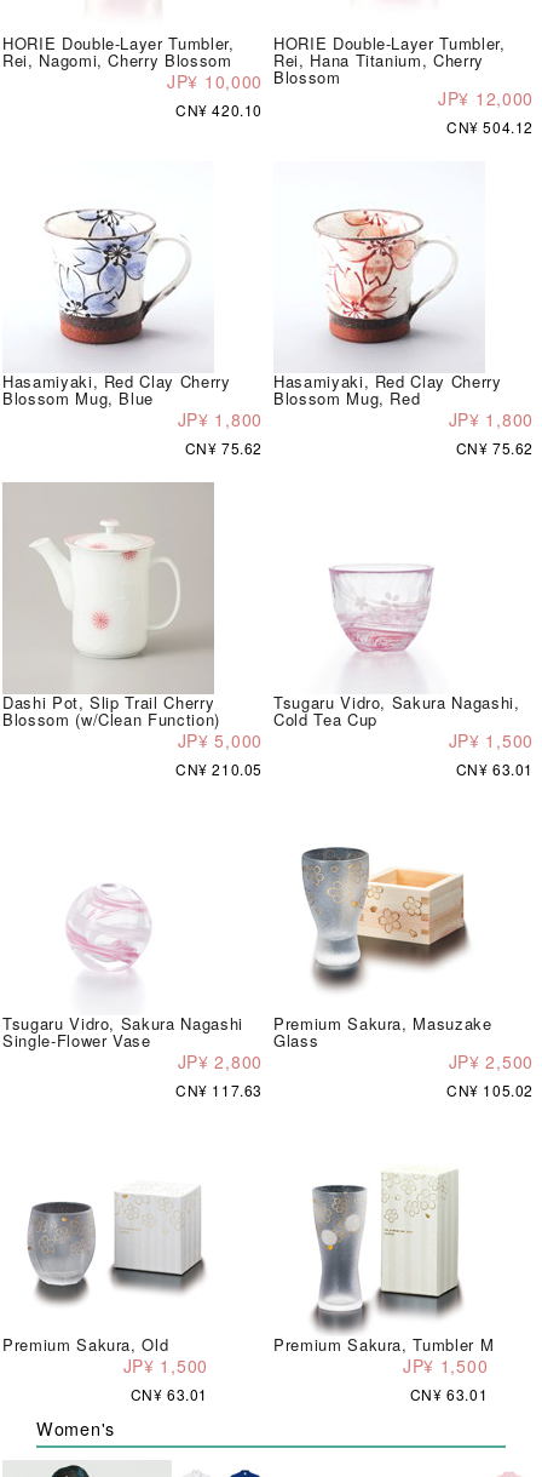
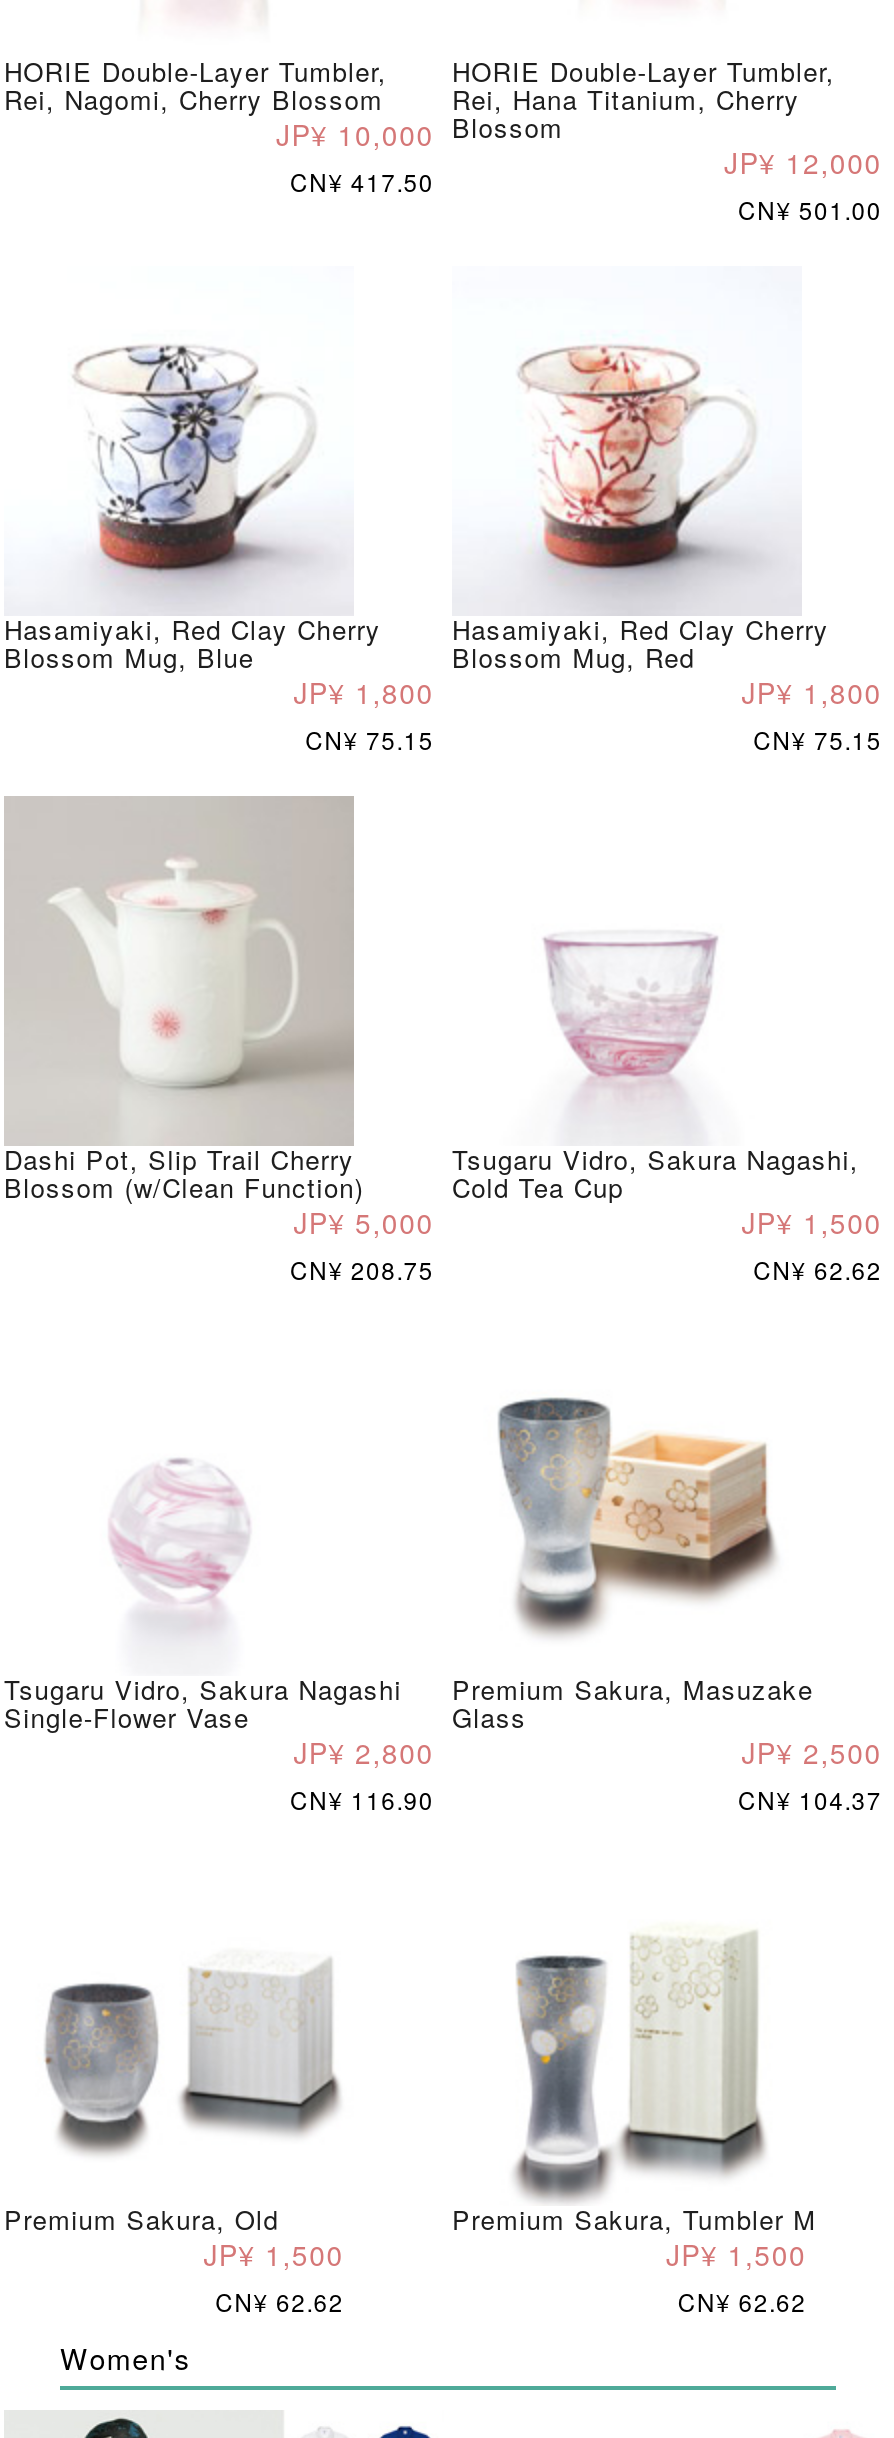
[175,99,263,119] CN¥ 420.10 -> [290,163,434,197] CN¥ 417.50
[446,116,534,136] CN¥ 504.12 -> [738,191,882,225] CN¥ 501.00
[185,437,263,457] CN¥ 75.62 -> [305,721,434,755] CN¥ 75.15
[456,437,534,457] CN¥ 75.62 -> [753,721,882,755] CN¥ 75.15
[175,758,263,778] CN¥ 210.05 -> [290,1251,434,1285] CN¥ 208.75
[456,758,534,778] CN¥ 63.01 -> [753,1251,882,1285] CN¥ 62.62
[175,1079,263,1100] CN¥ 117.63 -> [290,1781,434,1815] CN¥ 116.90
[446,1079,534,1100] CN¥ 105.02 -> [738,1781,882,1815] CN¥ 104.37
[130,1383,208,1404] CN¥ 63.01 -> [215,2283,344,2317] CN¥ 62.62
[410,1383,488,1404] CN¥ 63.01 -> [678,2283,806,2317] CN¥ 62.62

